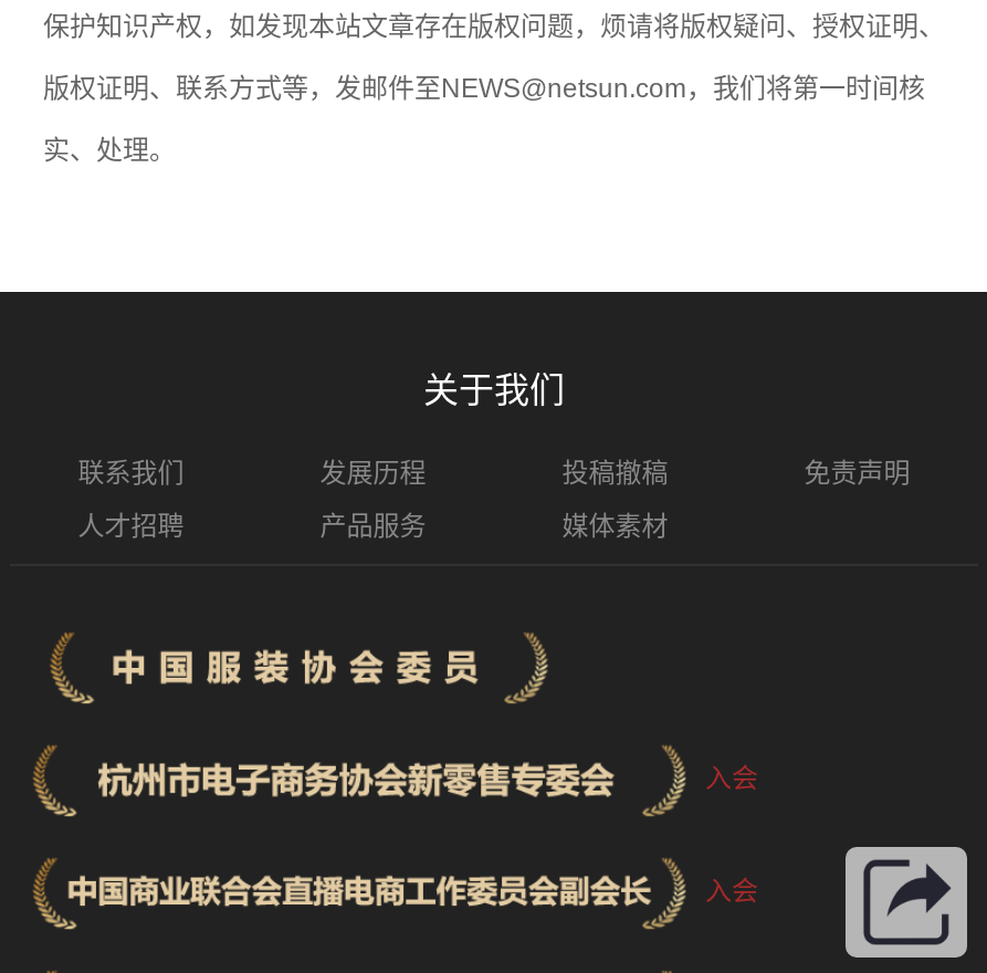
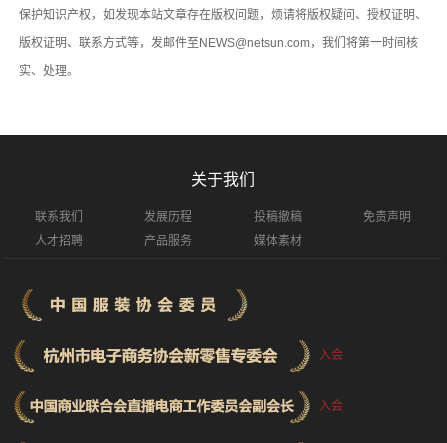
[843,845,969,960] [image] -> none

